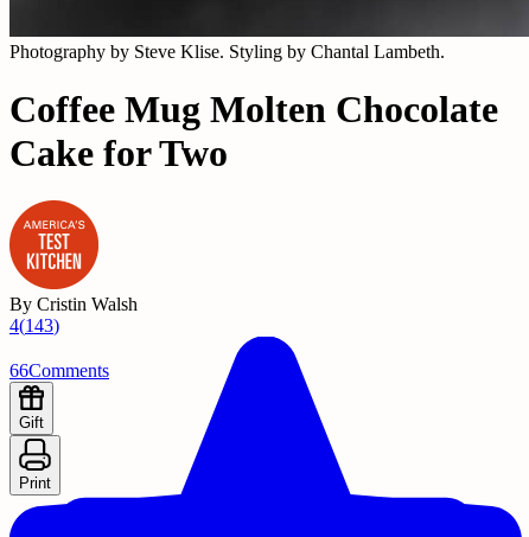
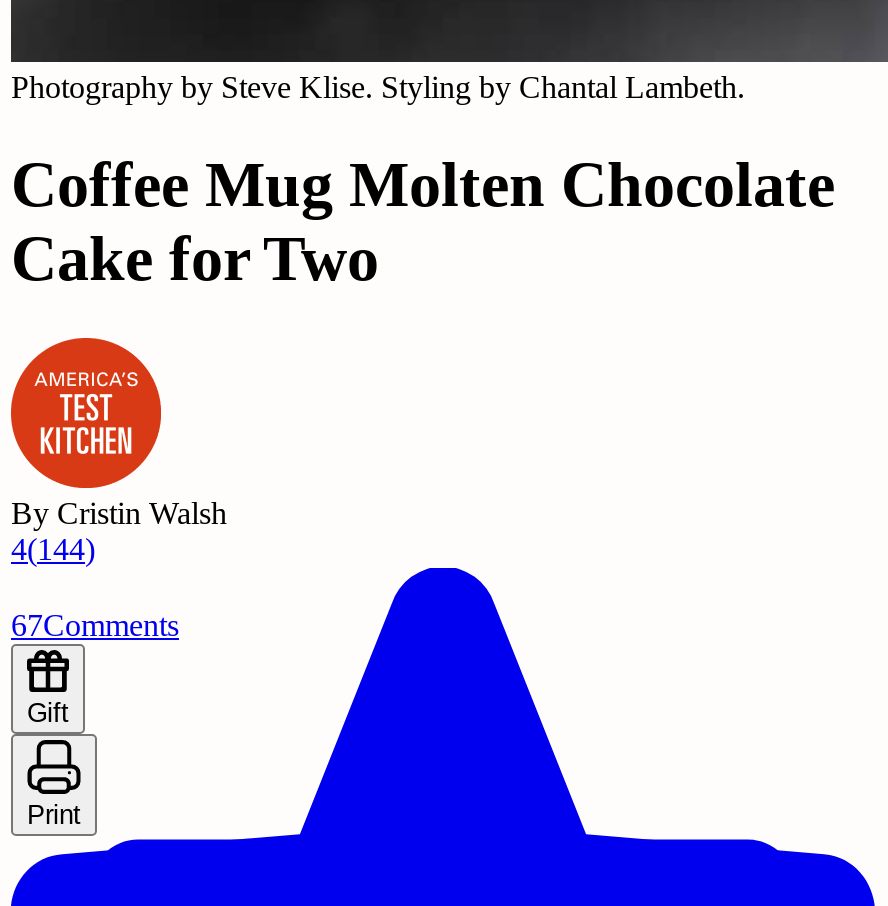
[9,316,59,336] 4(143) -> [11,533,95,567] 4(144)
[9,361,109,381] 66Comments -> [11,609,179,643] 67Comments

